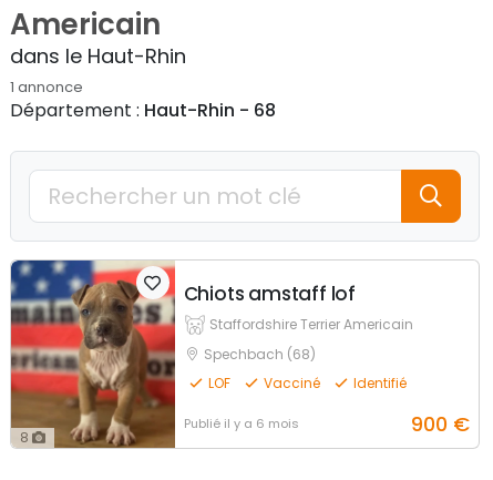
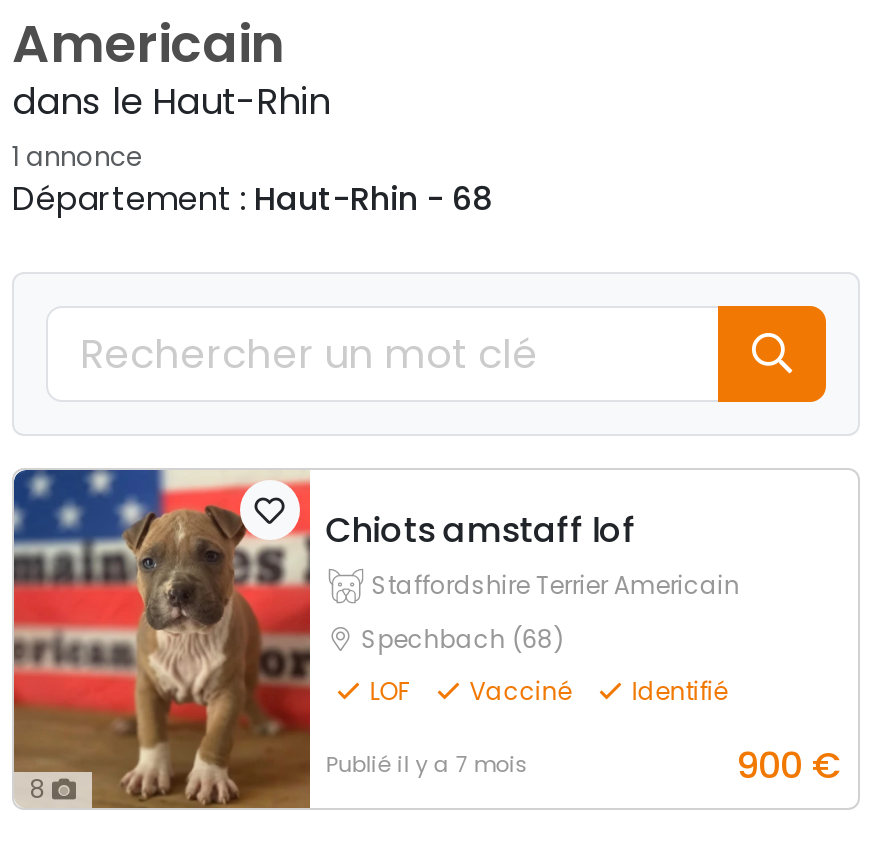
[184,415,299,432] Publié il y a 6 mois -> [325,748,529,780] Publié il y a 7 mois

